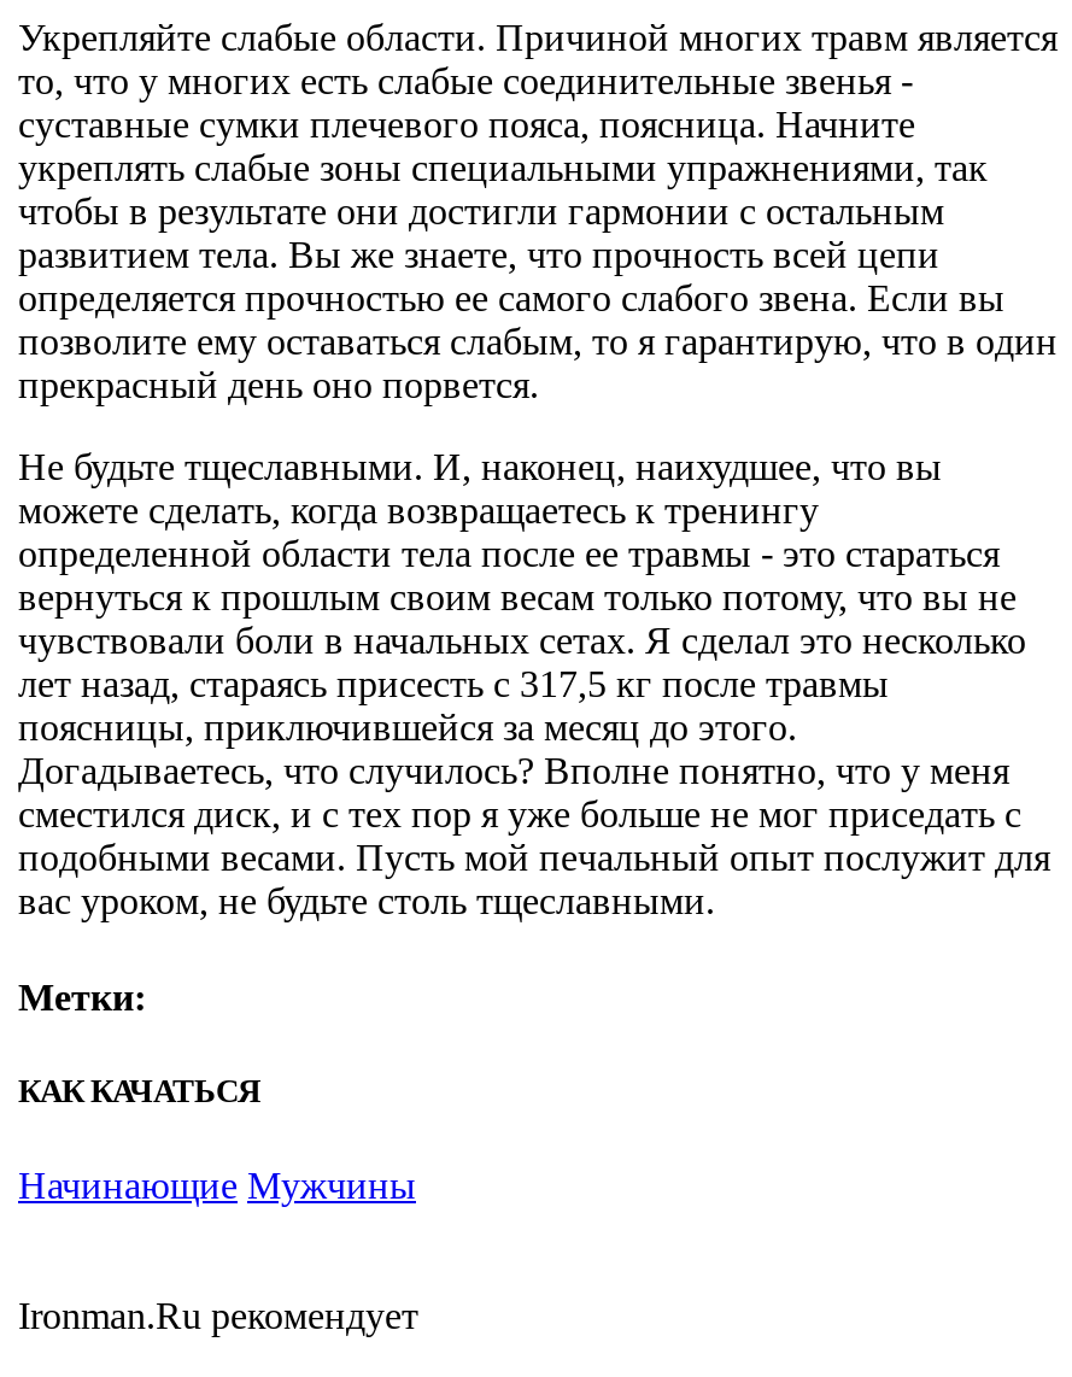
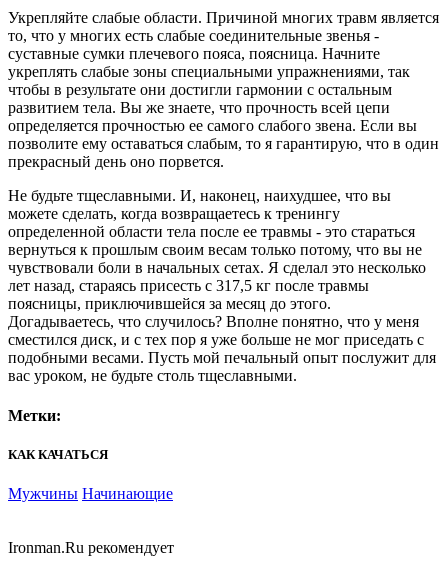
[18,1165,416,1206] Начинающие Мужчины -> [8,485,173,502] Мужчины Начинающие

